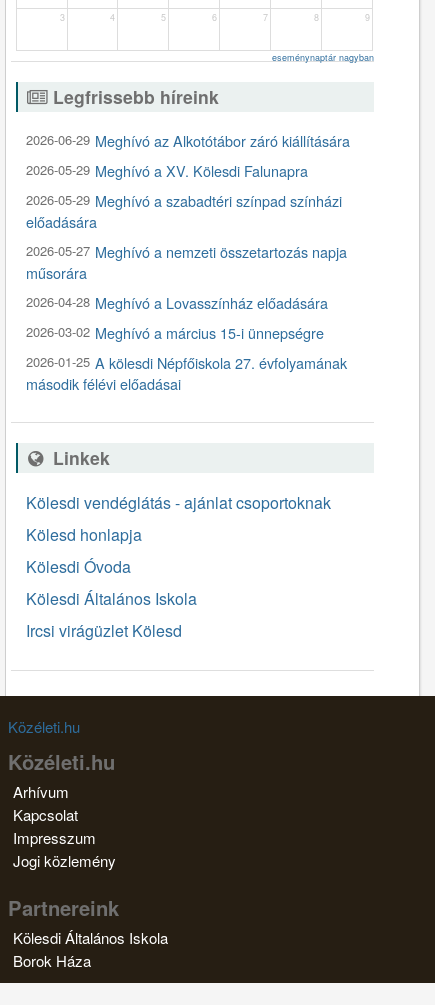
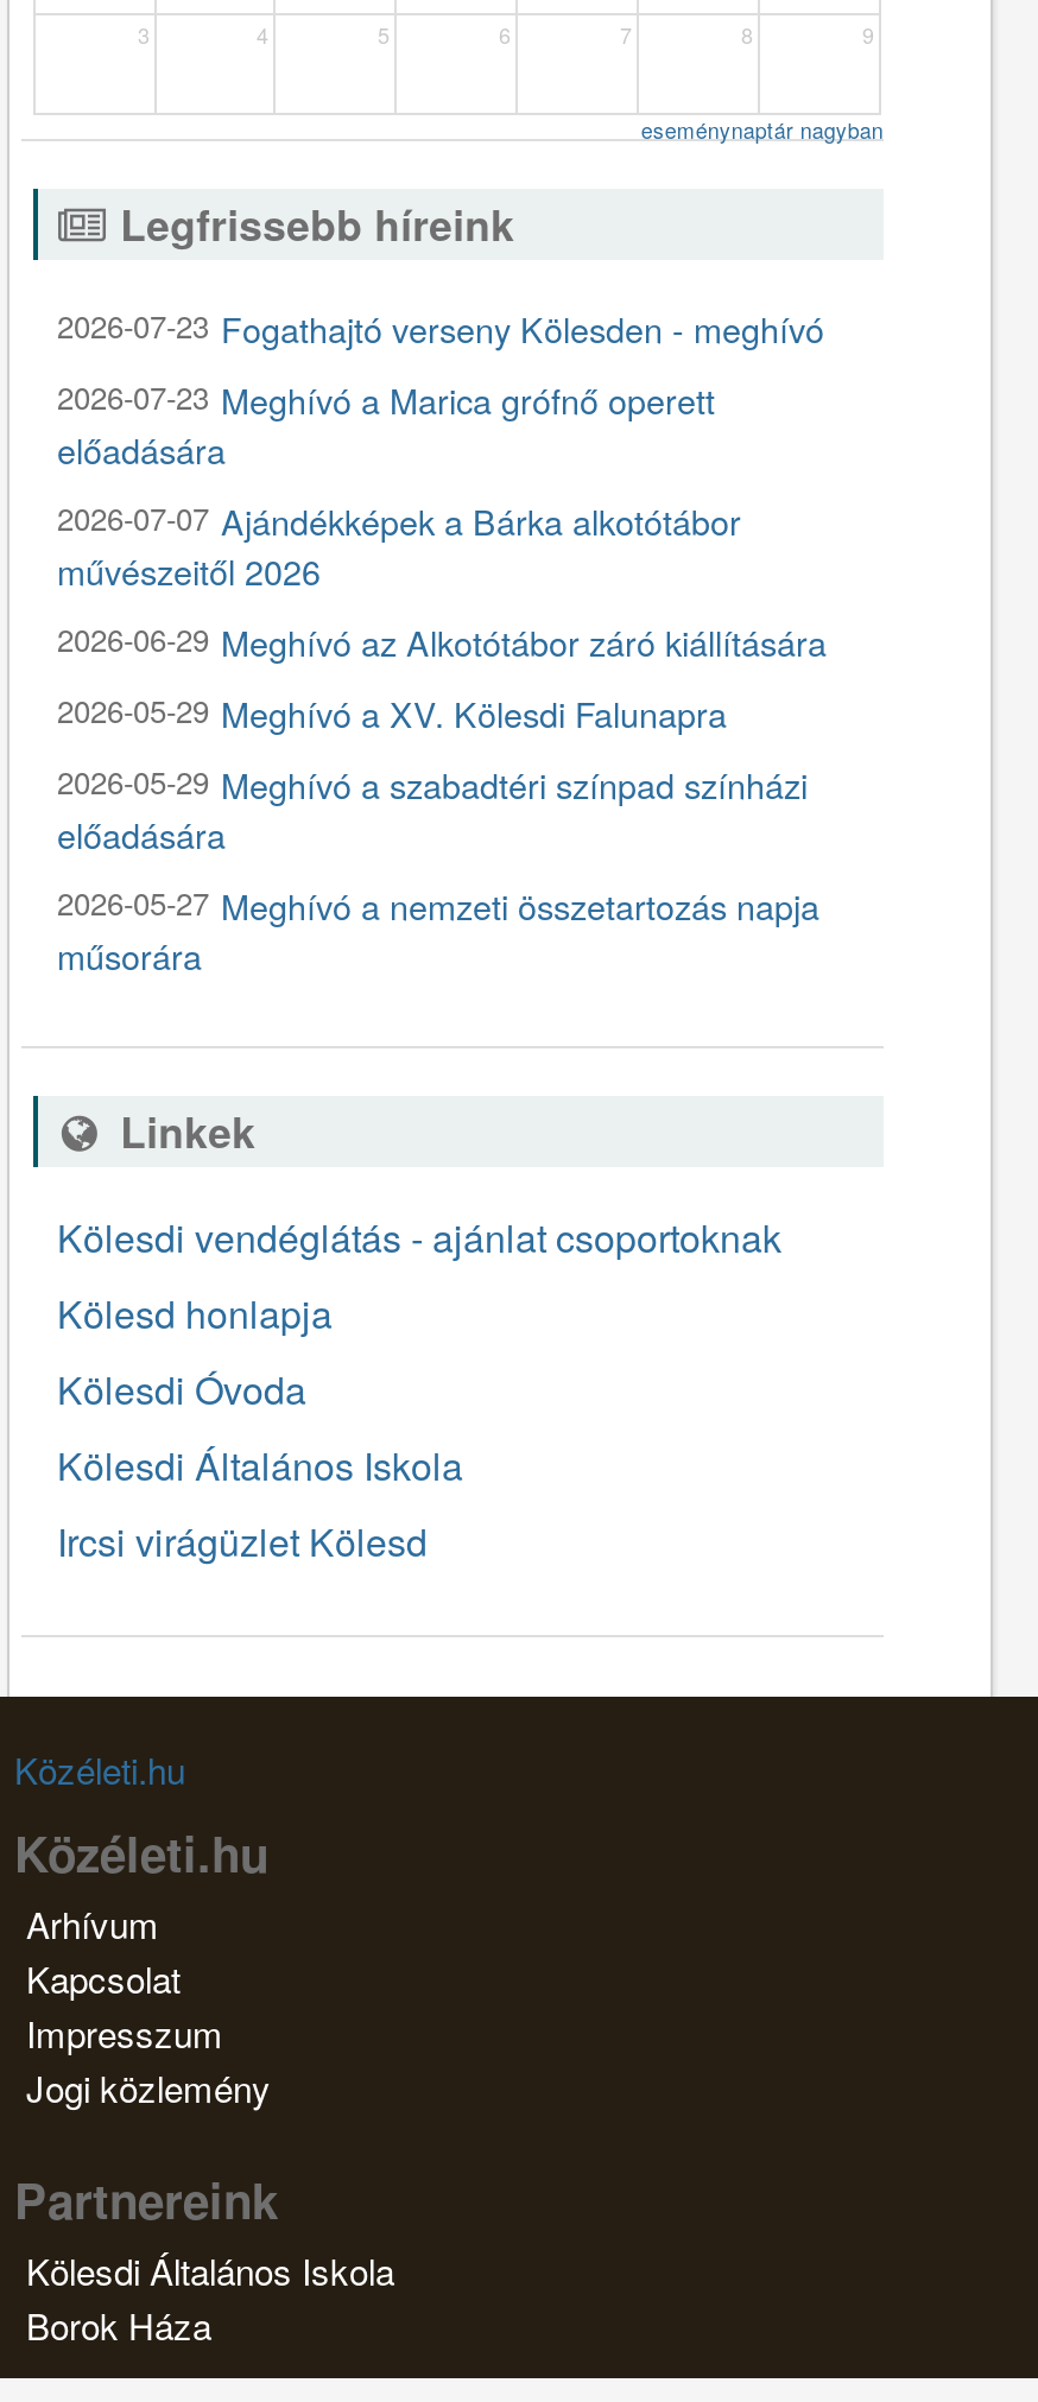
none -> [57,303,824,595] 2026-07-23 Fogathajtó verseny Kölesden - meghívó | 2026-07-23 Meghívó a Marica grófnő operett | előadására | 2026-07-07 Ajándékképek a Bárka alkotótábor | művészeitől 2026
moved [26,130,350,283] -> [57,617,827,980]: 2026-06-29 Meghívó az Alkotótábor záró kiállítására | 2026-05-29 Meghívó a XV. Kölesdi Falunapra | 2026-05-29 Meghívó a szabadtéri színpad színházi | előadására | 2026-05-27 Meghívó a nemzeti összetartozás napja | műsorára
[26,292,347,394] 2026-04-28 Meghívó a Lovasszínház előadására | 2026-03-02 Meghívó a március 15-i ünnepségre | 2026-01-25 A kölesdi Népfőiskola 27. évfolyamának | második félévi előadásai -> none

